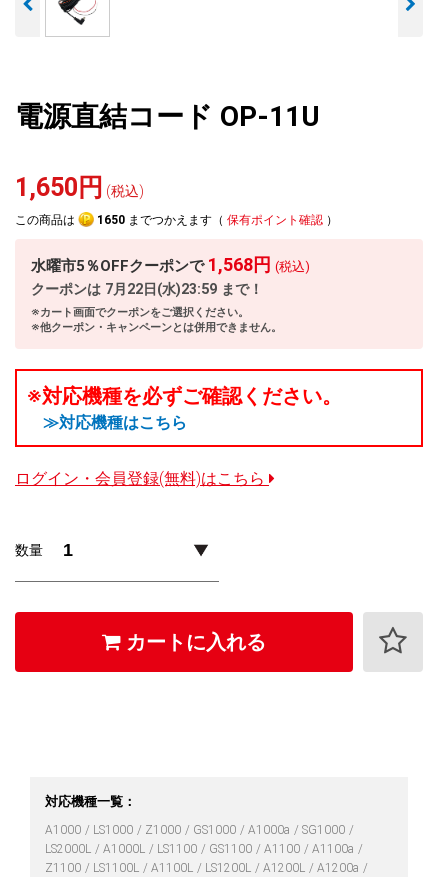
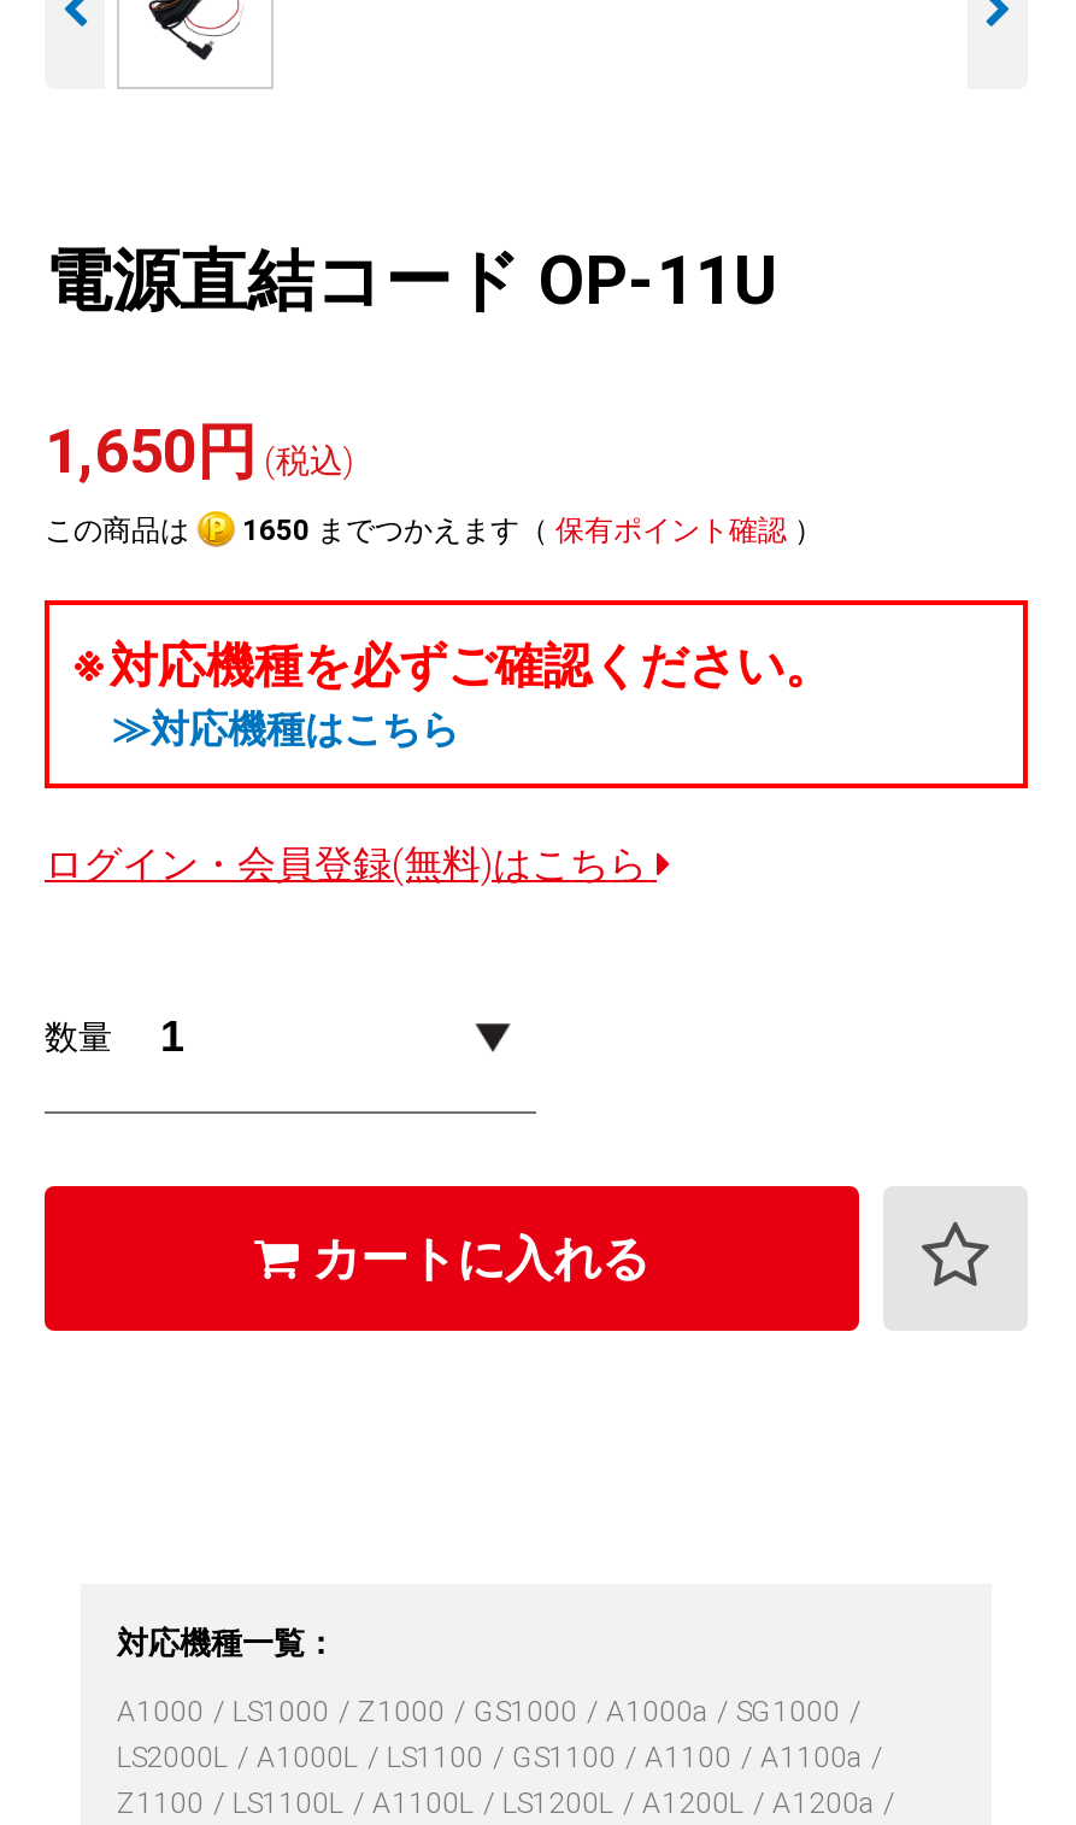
[31,254,310,334] 水曜市5％OFFクーポンで1,568円 (税込) | クーポンは7月22日(水)23:59まで！ | ※カート画面でクーポンをご選択ください。 | ※他クーポン・キャンペーンとは併用できません。 -> none

